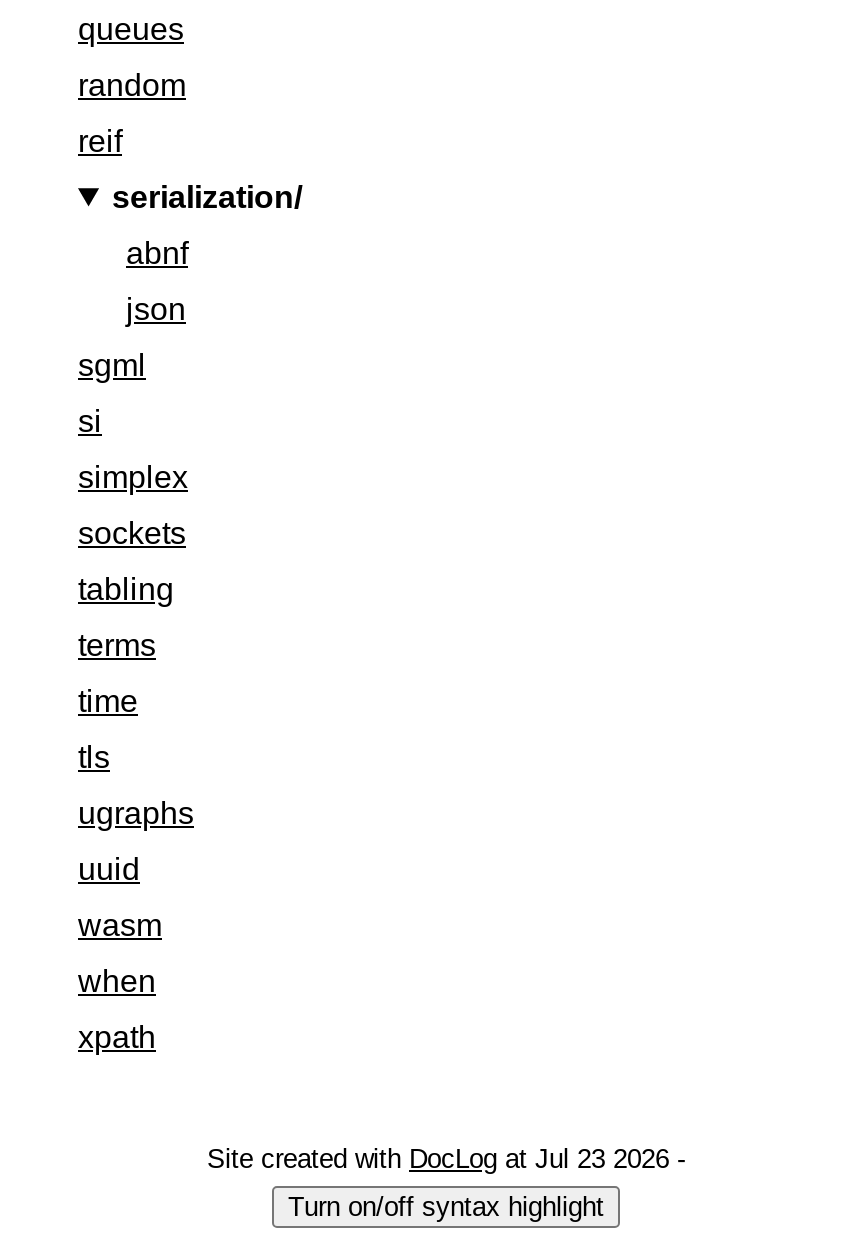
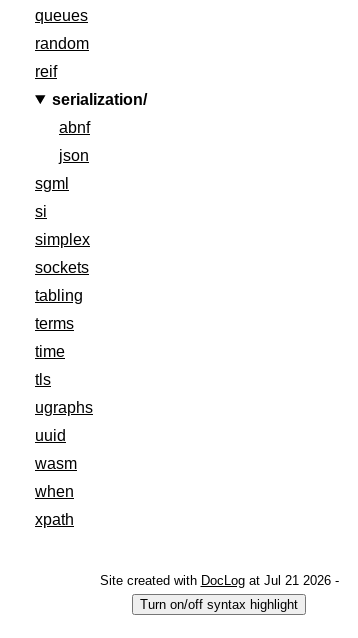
[207,1144,685,1174] Site created with DocLog at Jul 23 2026 - -> [99,573,338,588] Site created with DocLog at Jul 21 2026 -

